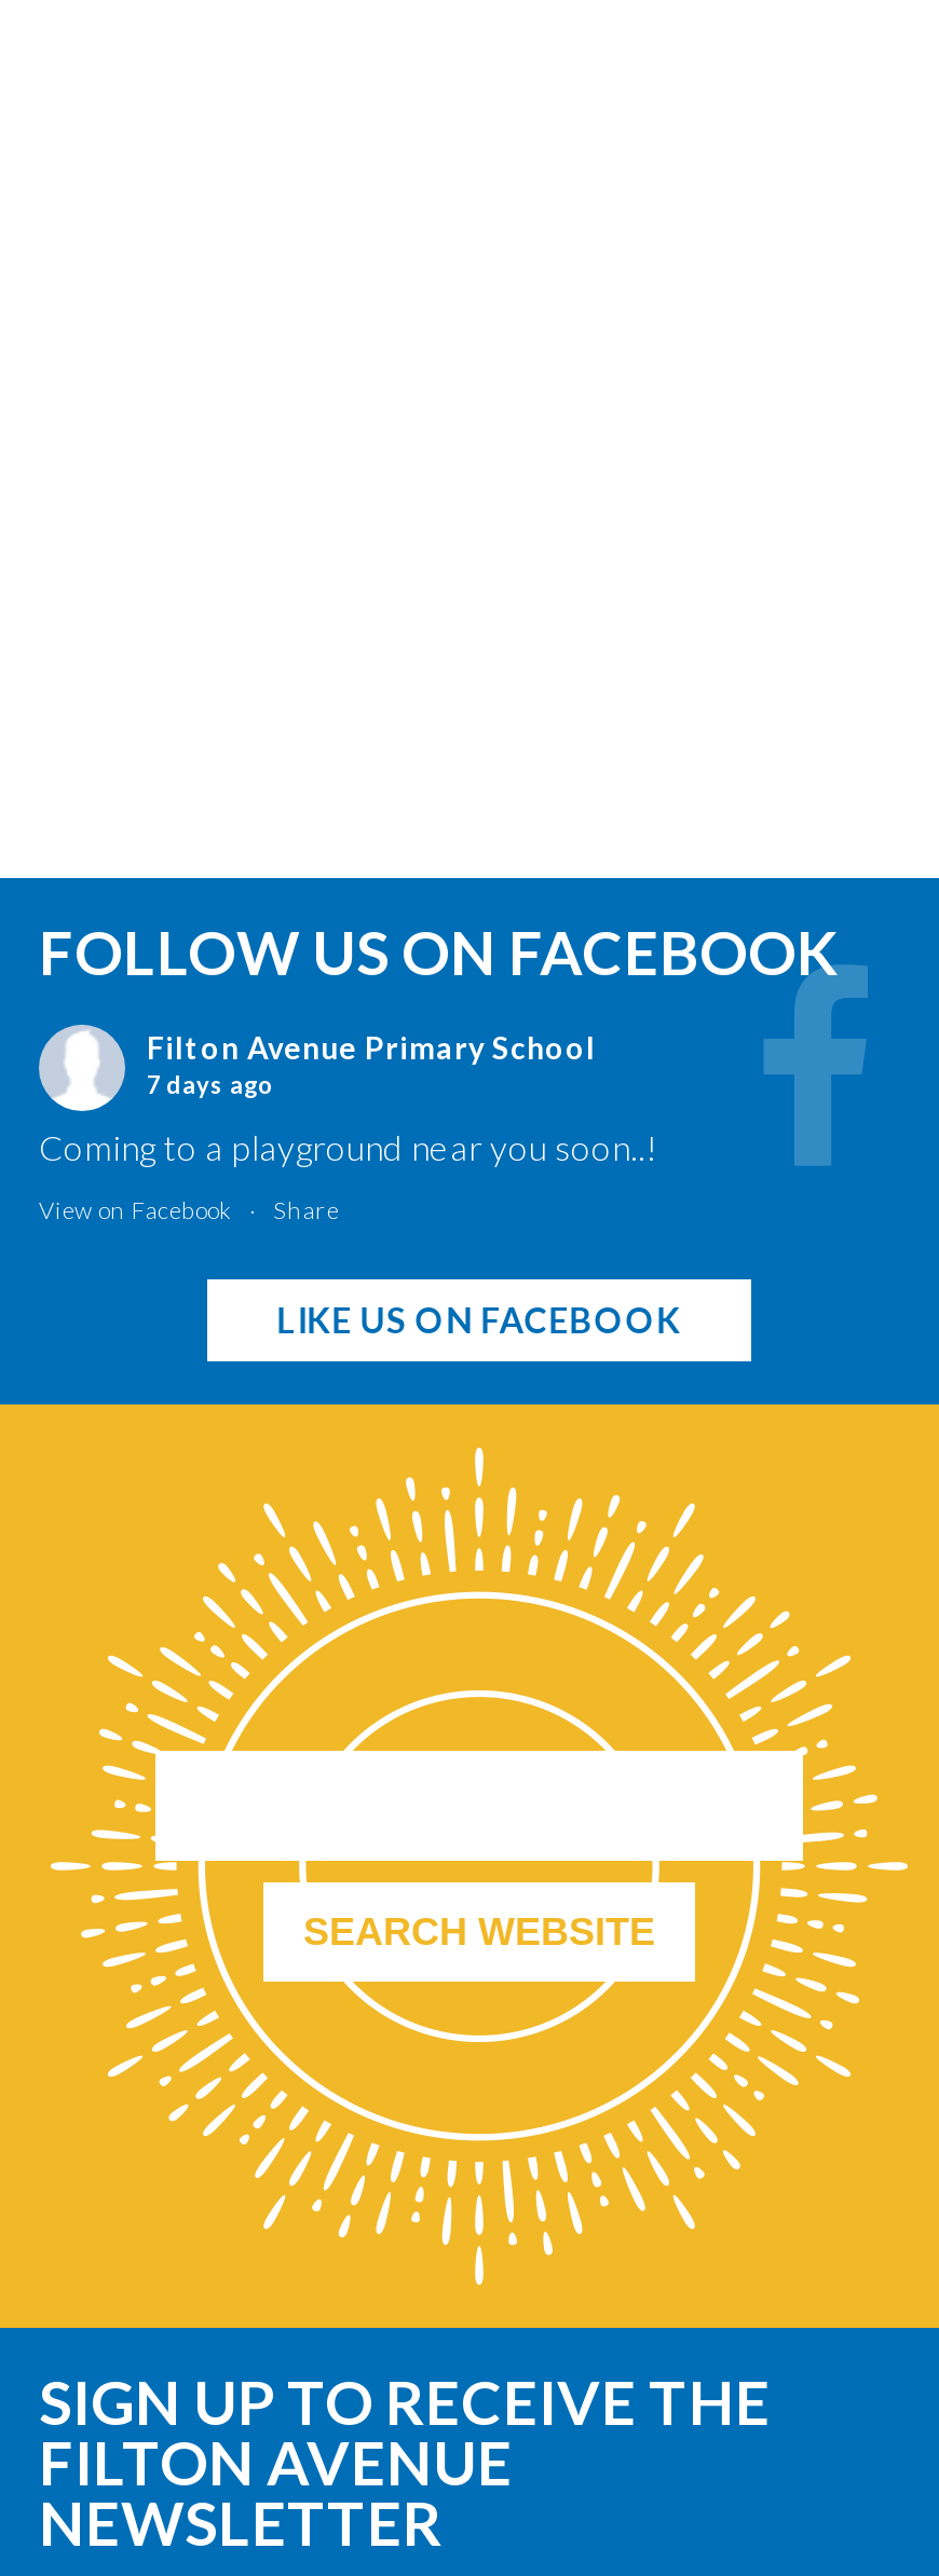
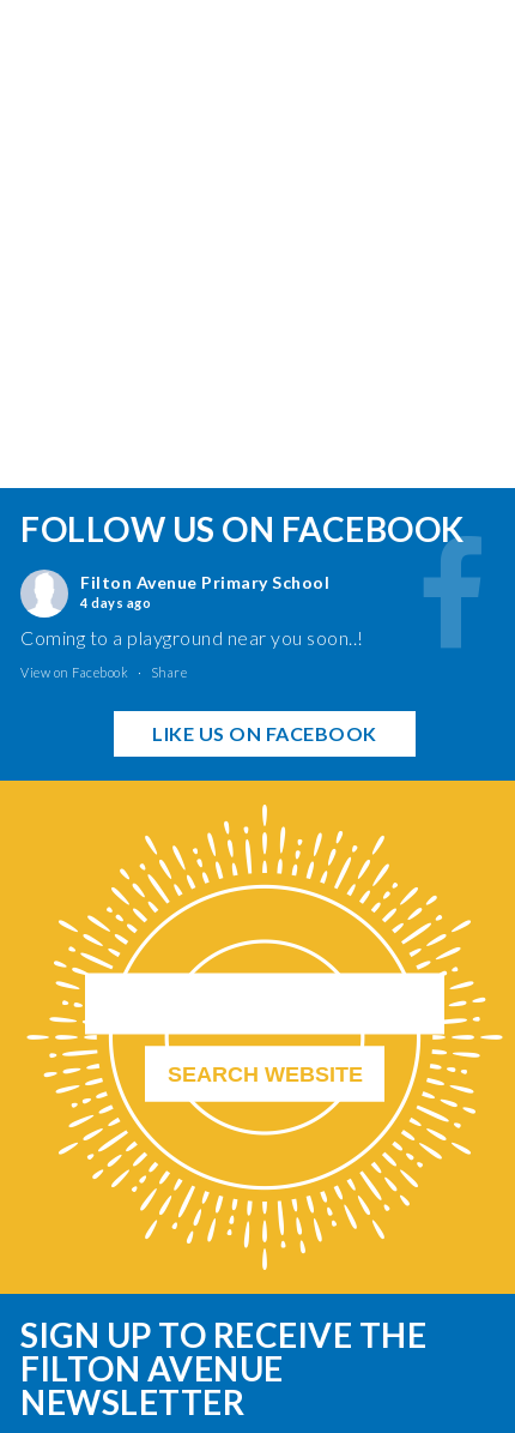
[147,1070,274,1098] 7 days ago -> [80,595,151,610] 4 days ago

